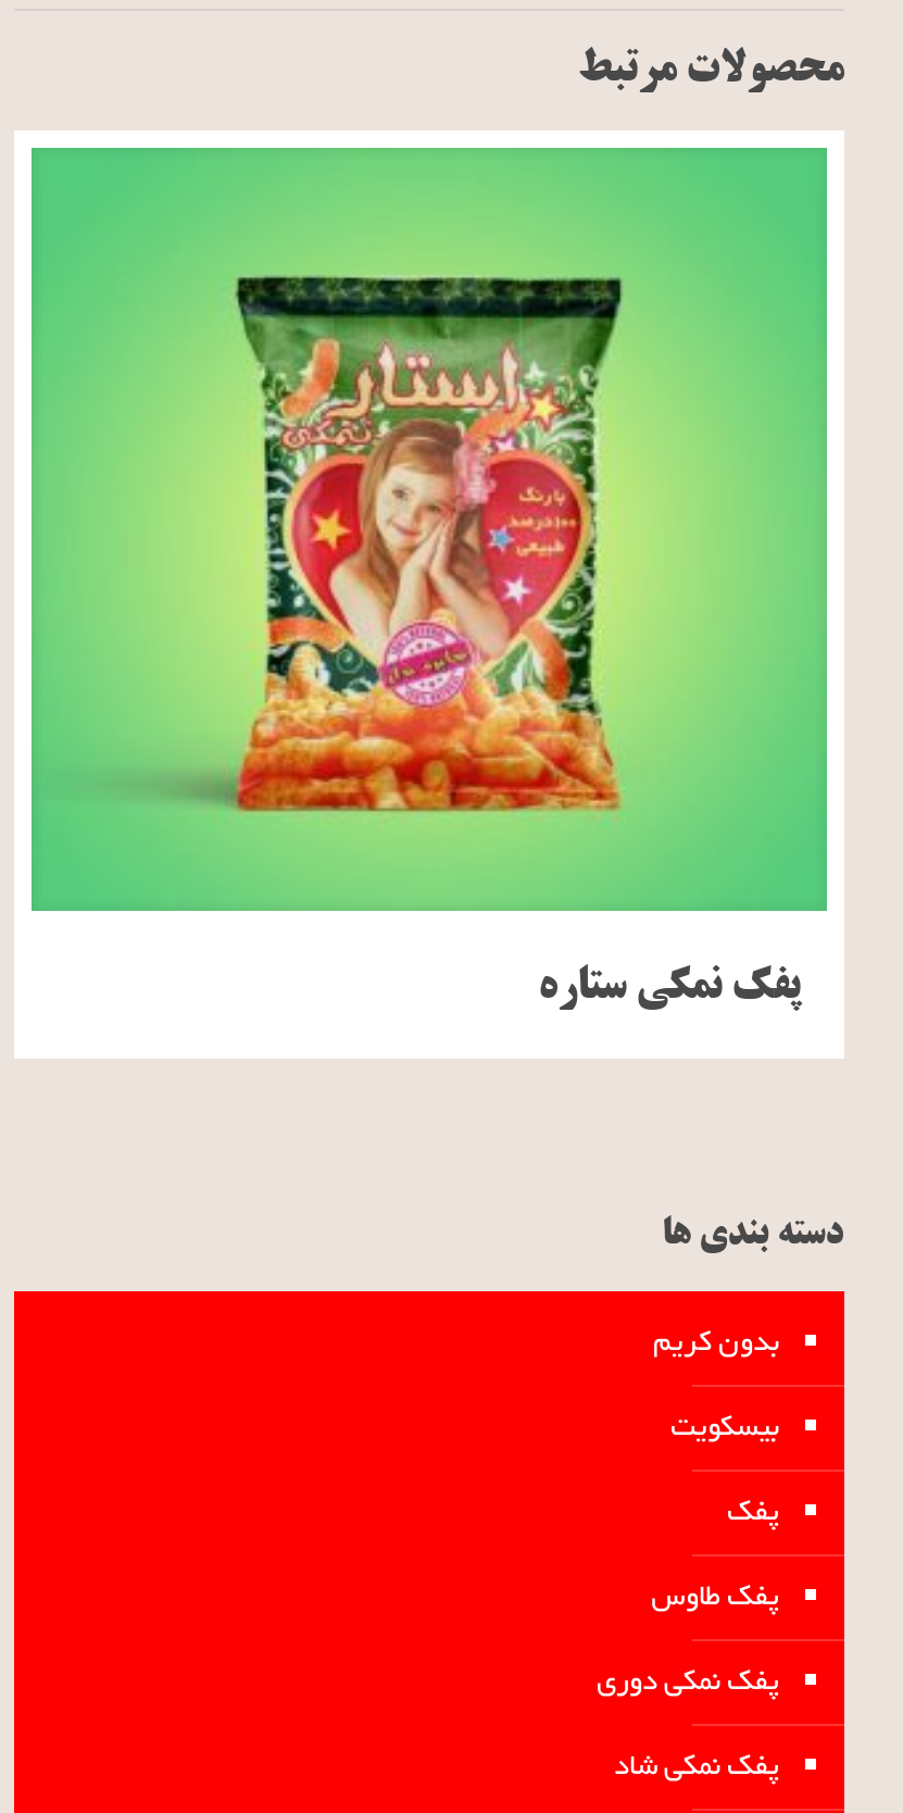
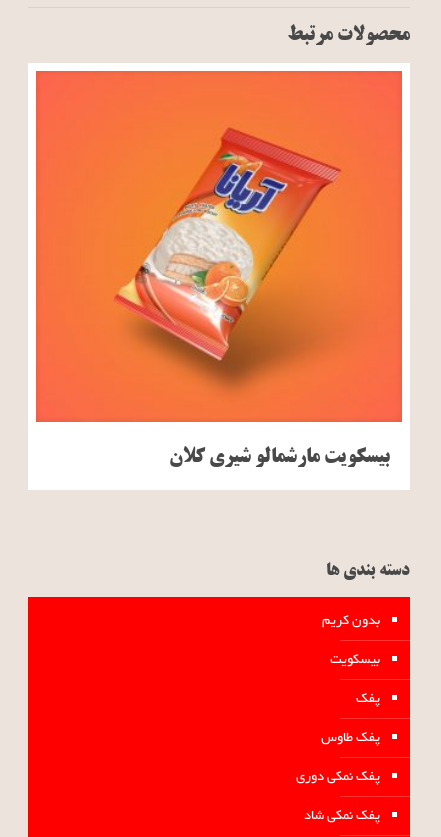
[29,146,829,1011] [image] | پفک نمکی ستاره -> [35,70,403,468] [image] | بیسکویت مارشمالو شیری کلان

